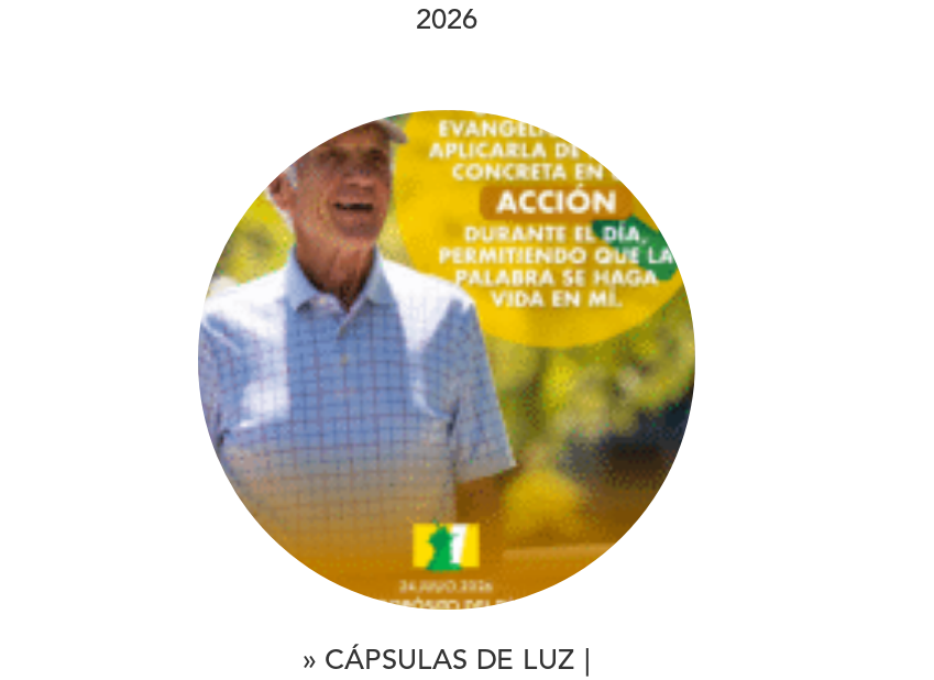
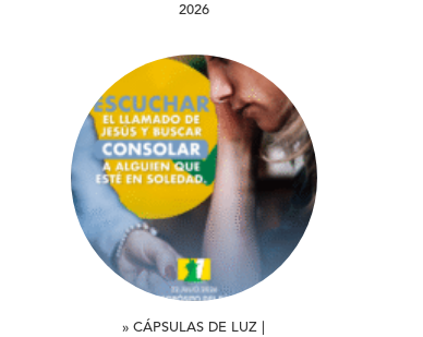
[198,110,697,612] [image] -> [72,53,318,302] [image]

